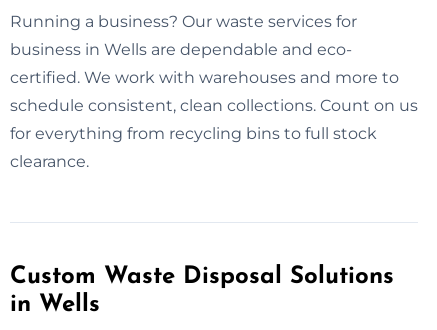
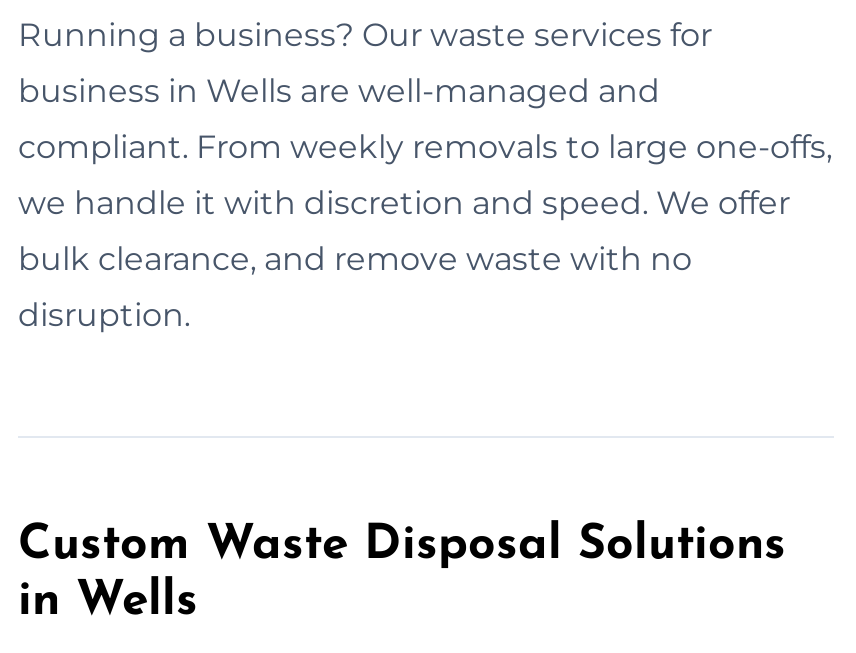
[10,40,352,59] business in Wells are dependable and eco- -> [18,71,660,109] business in Wells are well-managed and
[10,68,399,87] certified. We work with warehouses and more to -> [18,127,832,165] compliant. From weekly removals to large one-offs,
[10,96,418,115] schedule consistent, clean collections. Count on us -> [18,183,790,221] we handle it with discretion and speed. We offer
[10,124,377,143] for everything from recycling bins to full stock -> [18,239,692,277] bulk clearance, and remove waste with no
[10,152,89,171] clearance. -> [18,295,190,333] disruption.

